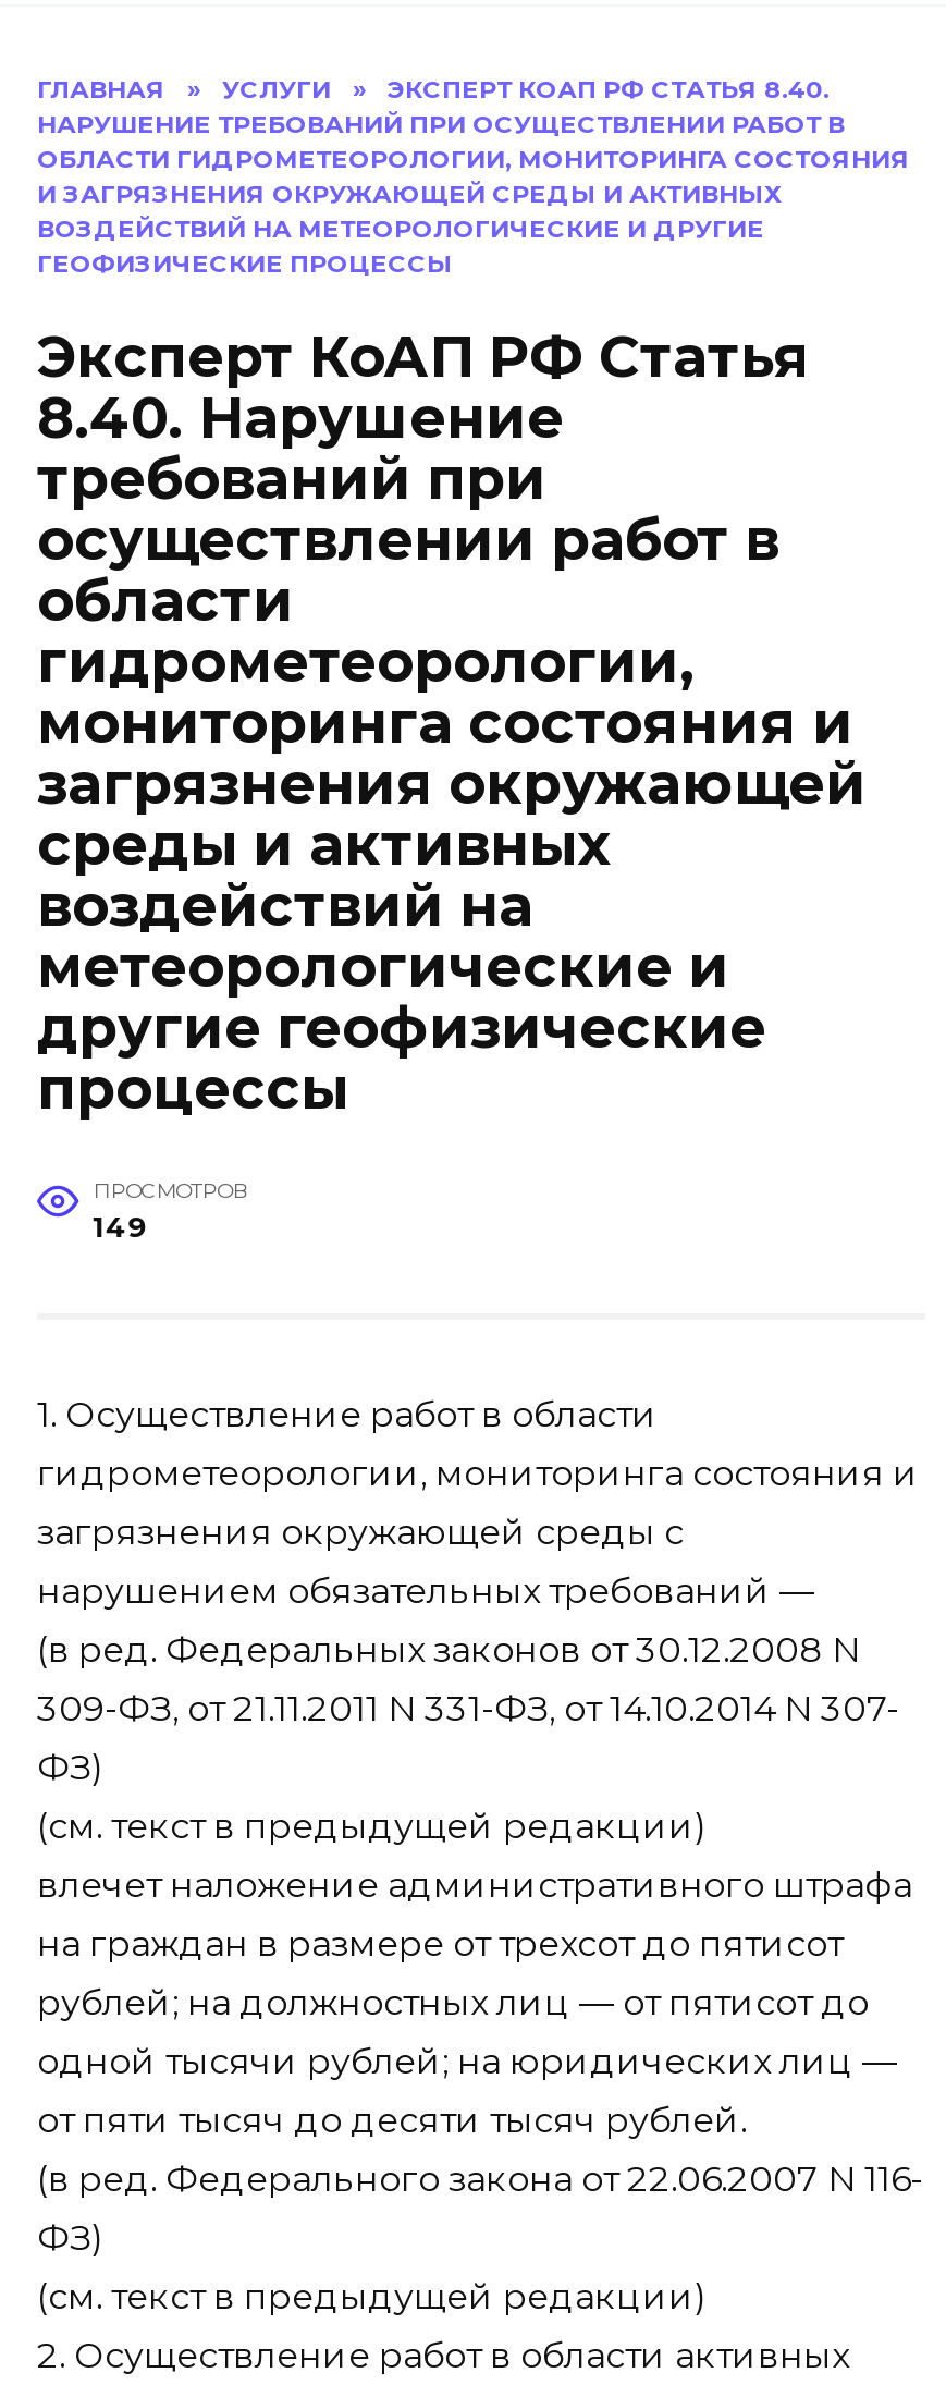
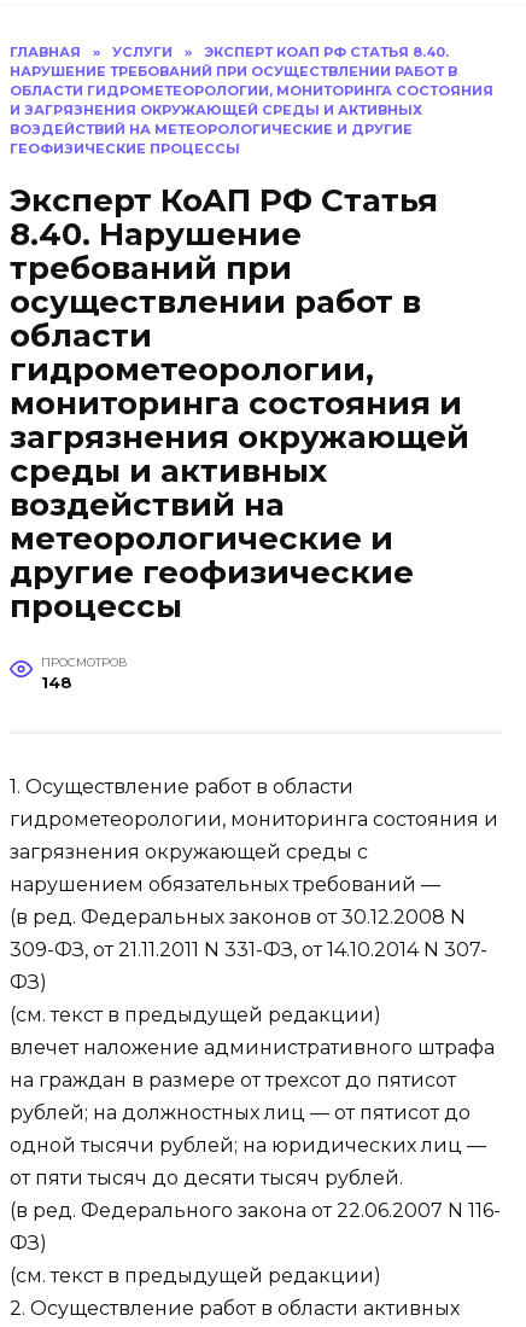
[93,1211,147,1243] 149 -> [41,674,72,692] 148

